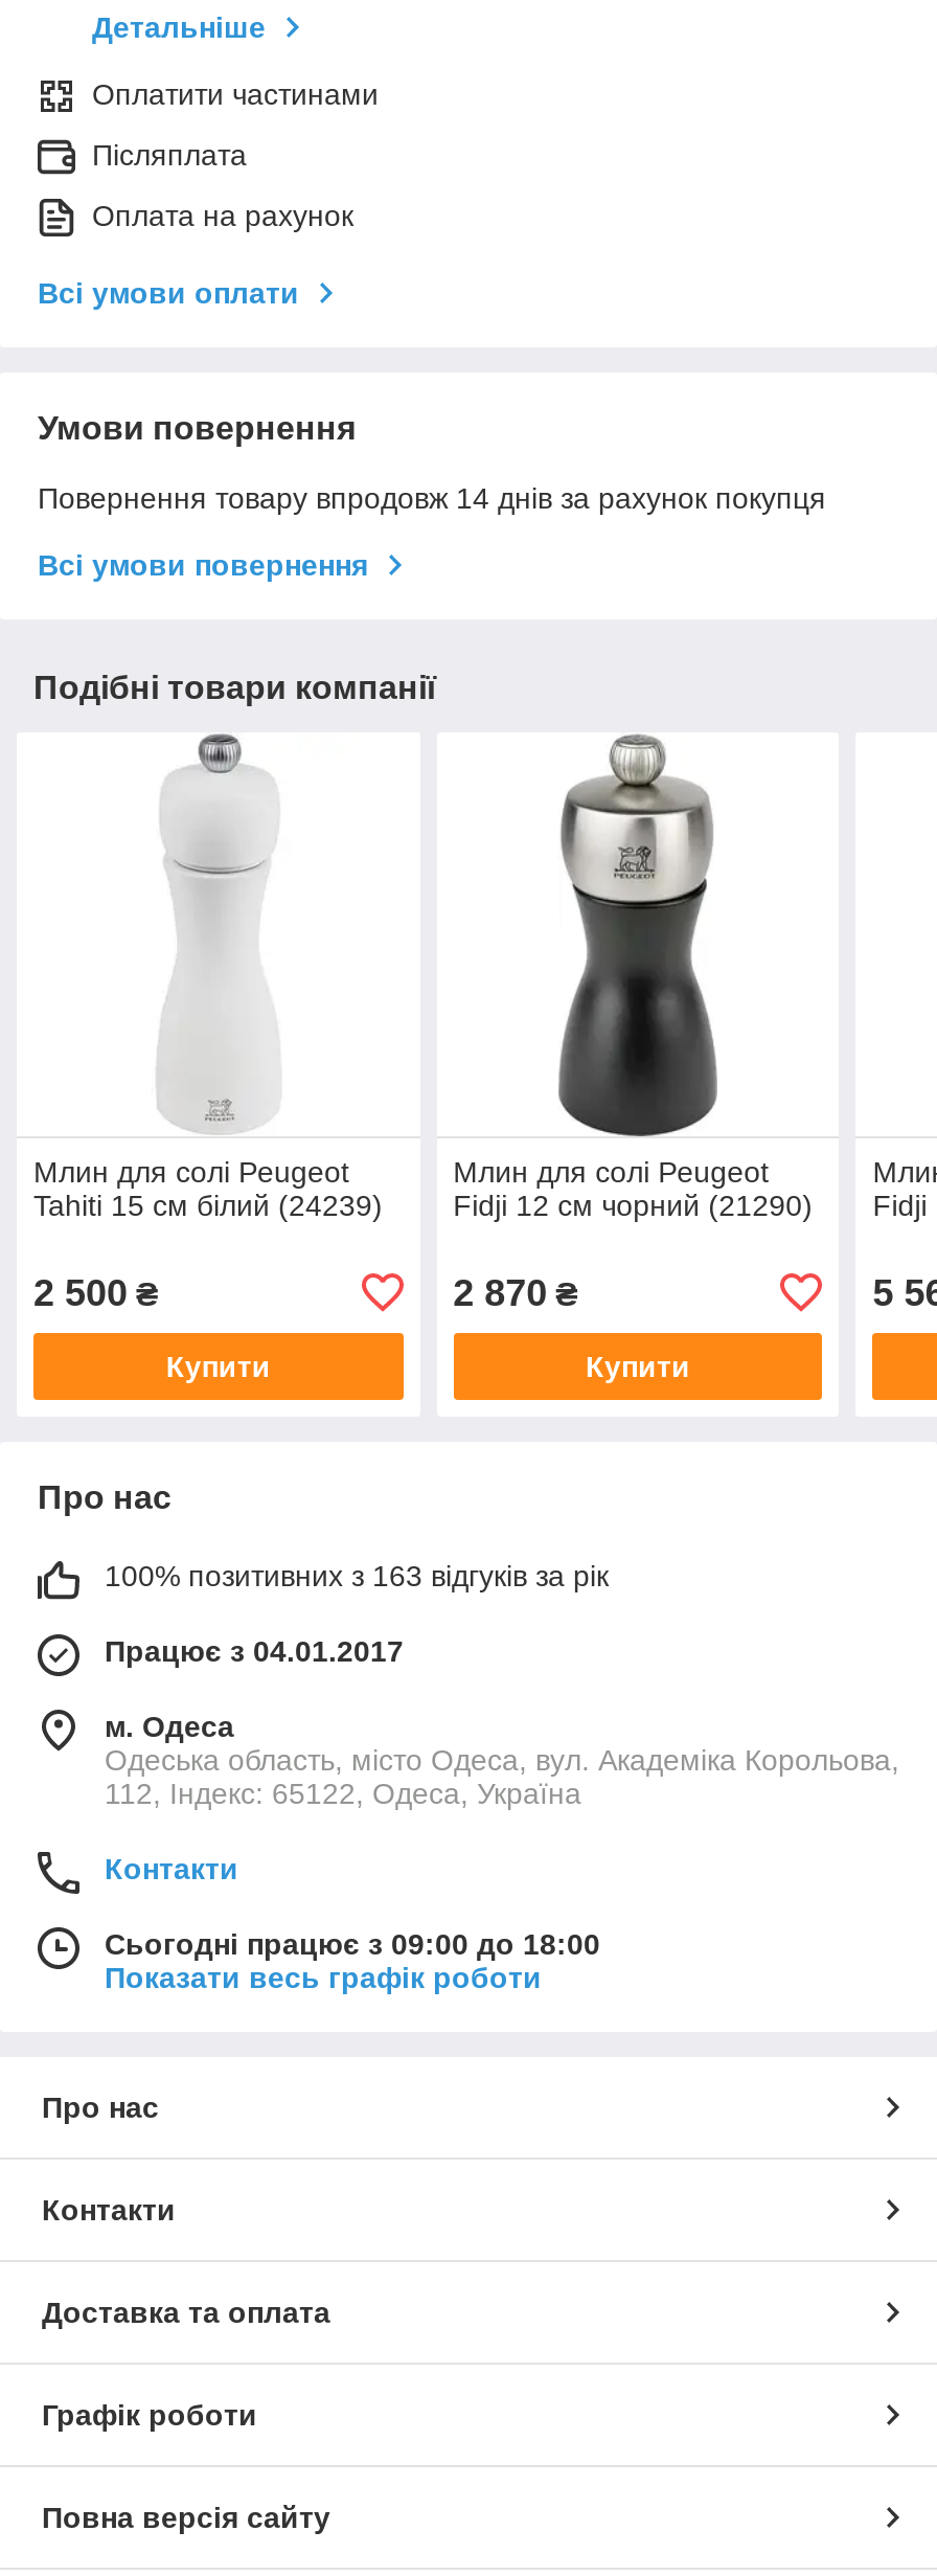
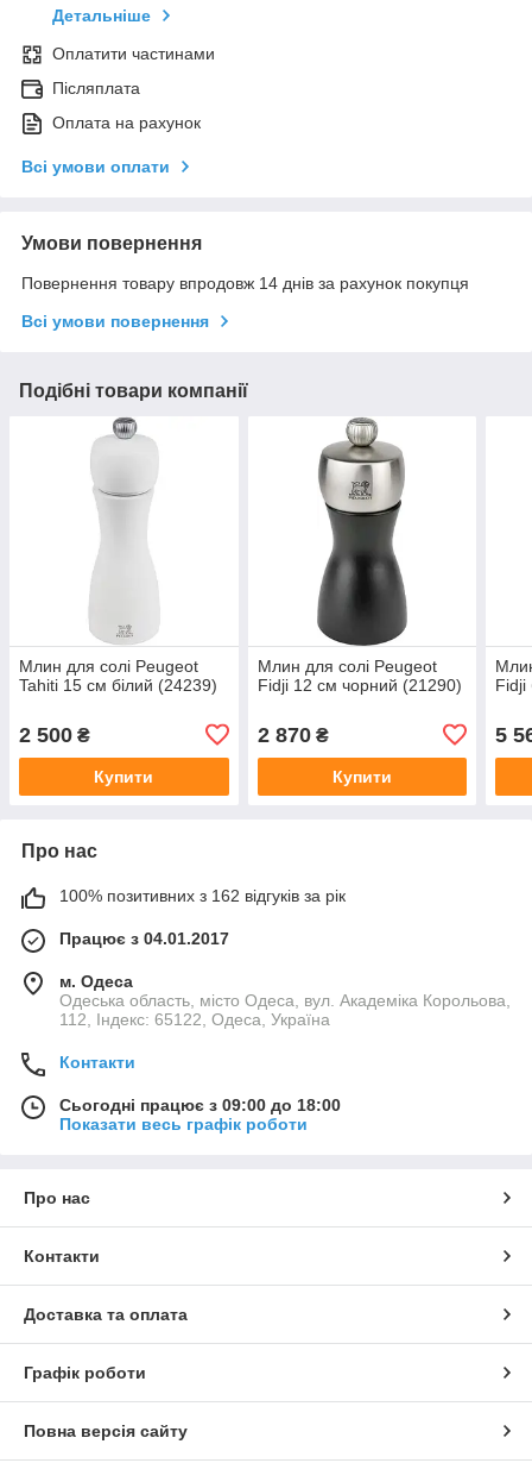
[105,1559,609,1592] 100% позитивних з 163 відгуків за рік -> [59,886,346,905] 100% позитивних з 162 відгуків за рік

